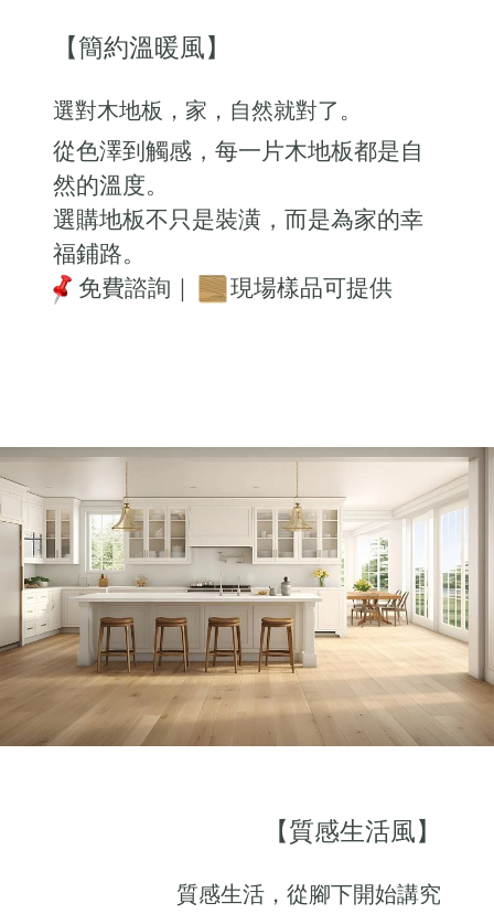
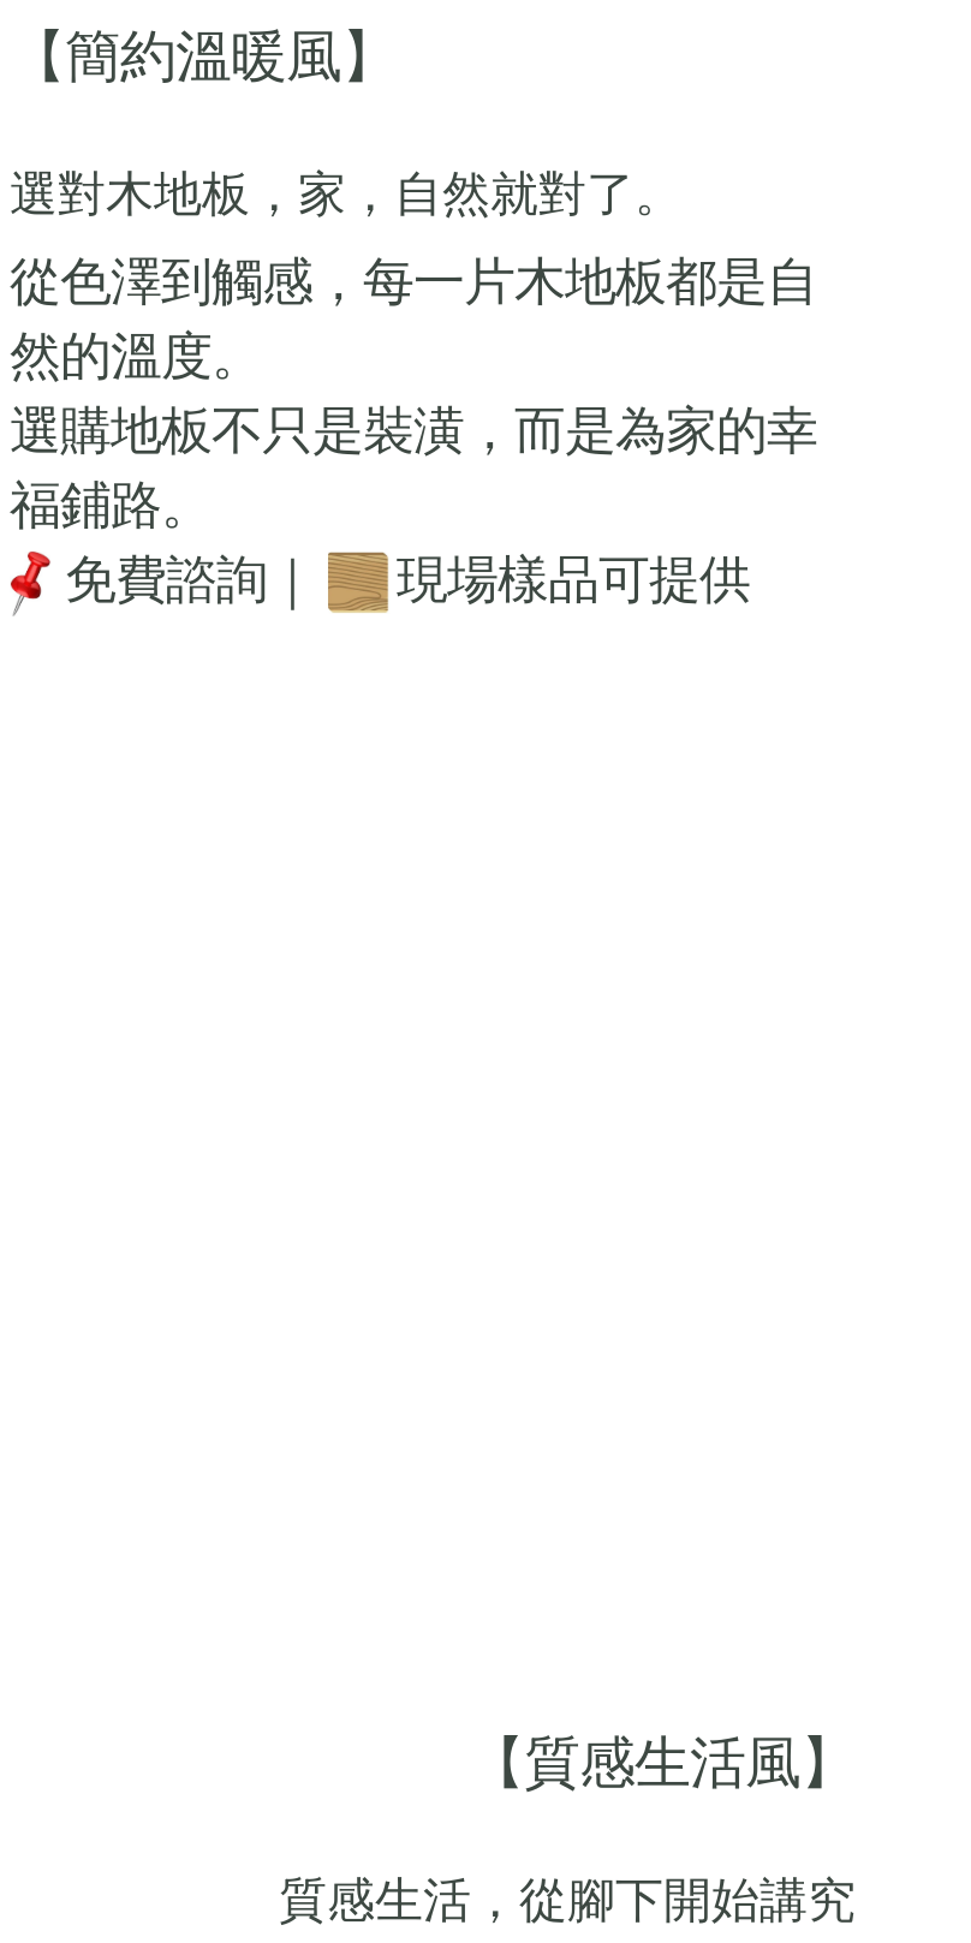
[3,446,491,747] [image] -> none

